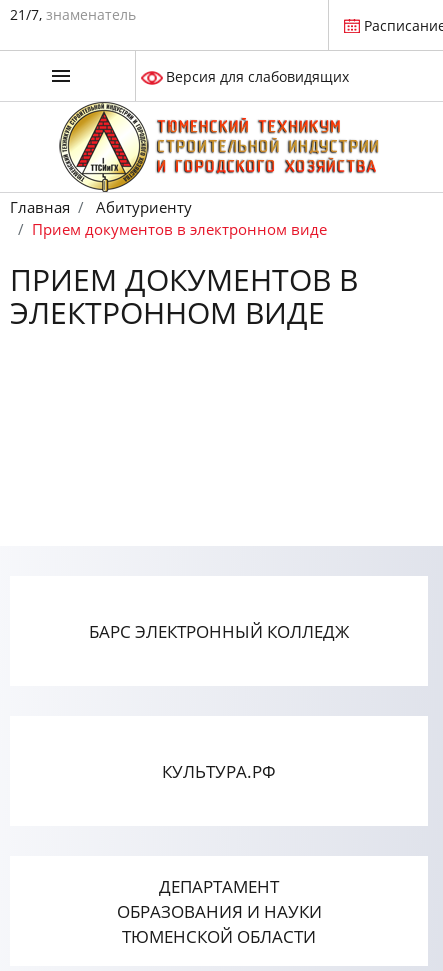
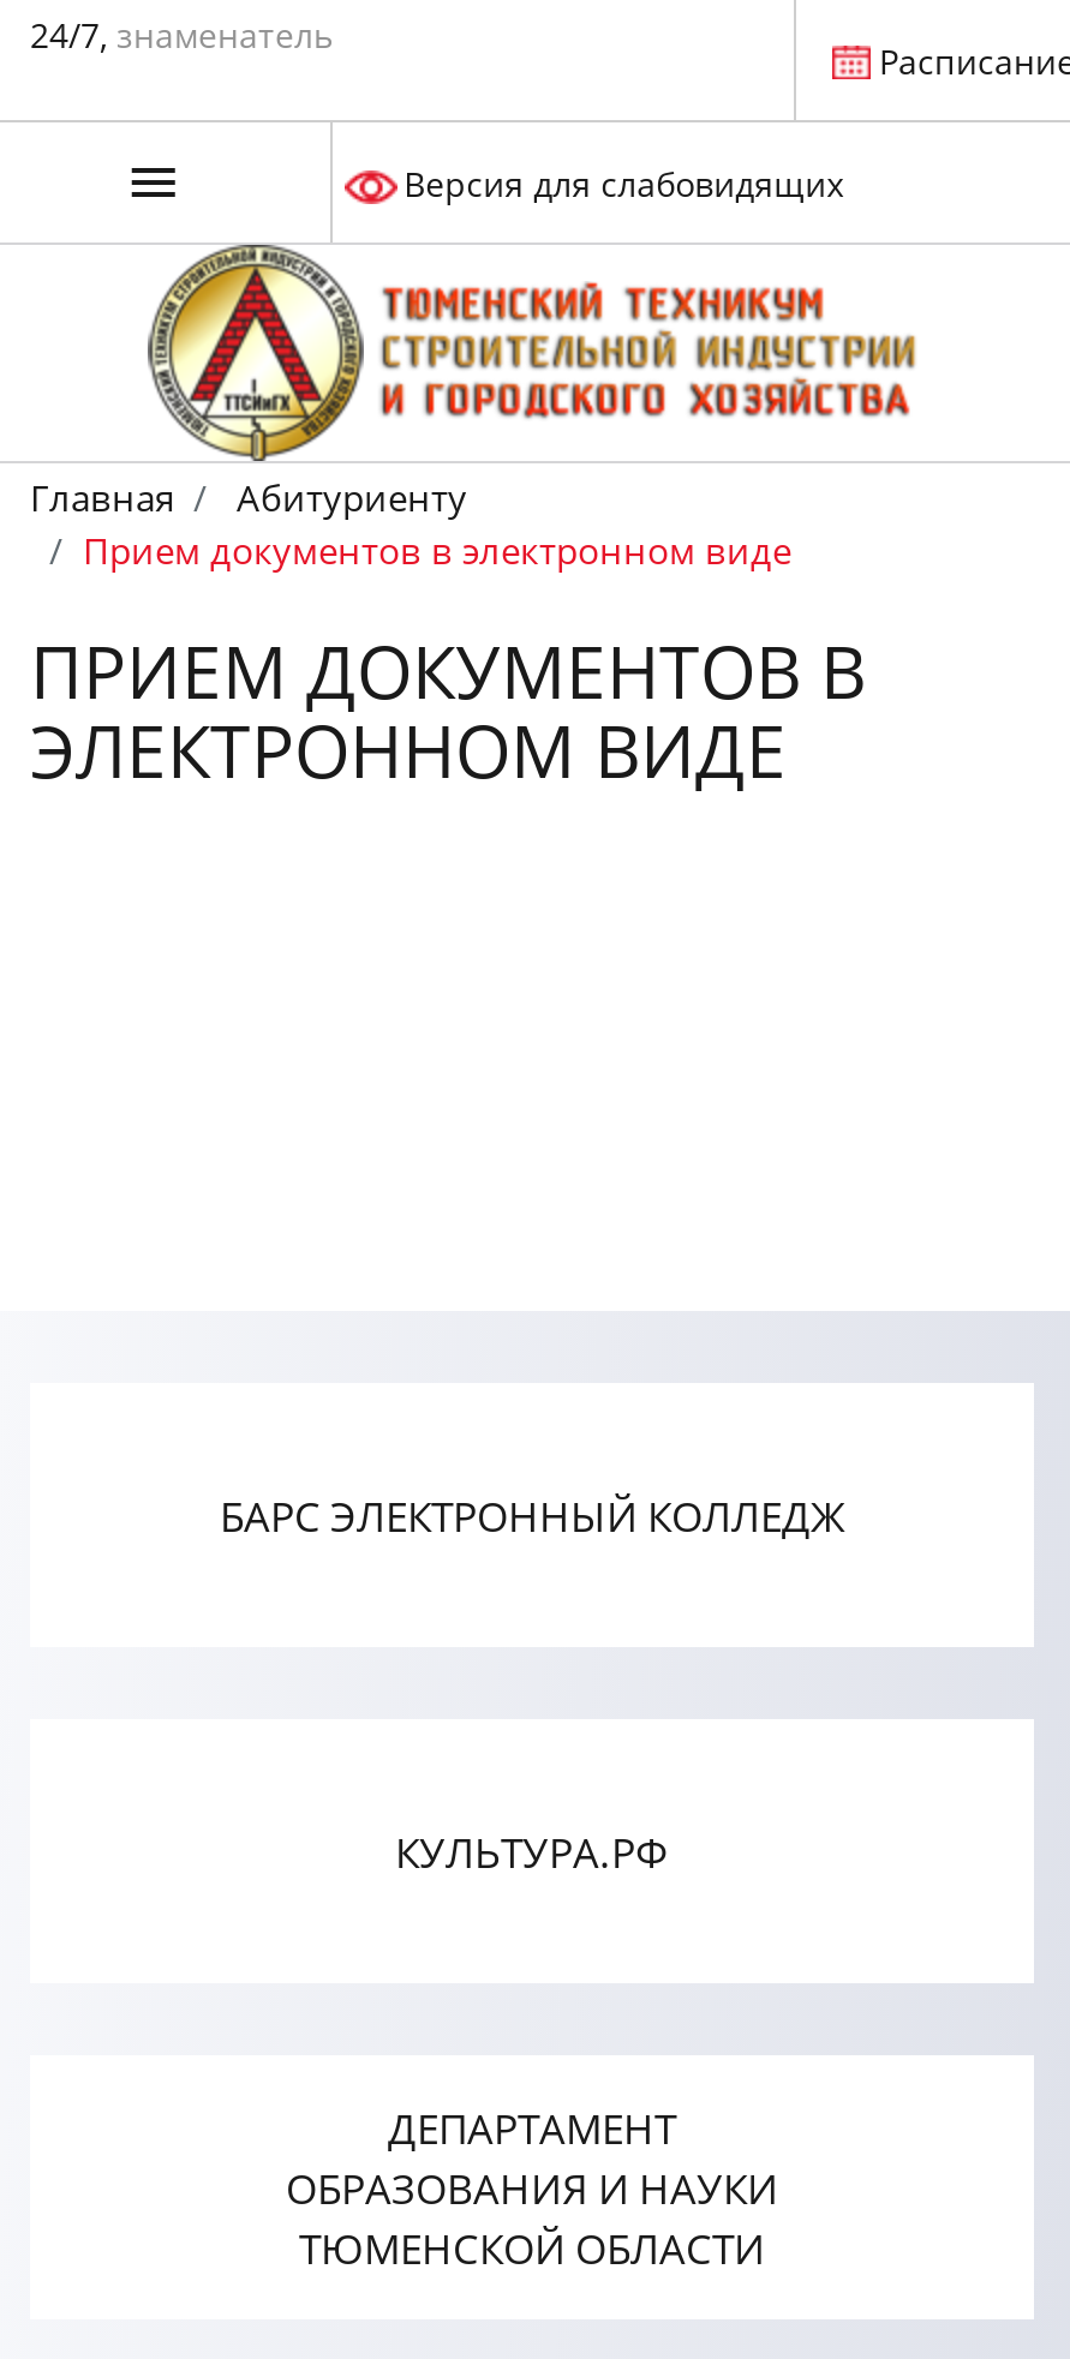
[10,5,136,24] 21/7, знаменатель -> [30,12,333,58] 24/7, знаменатель

